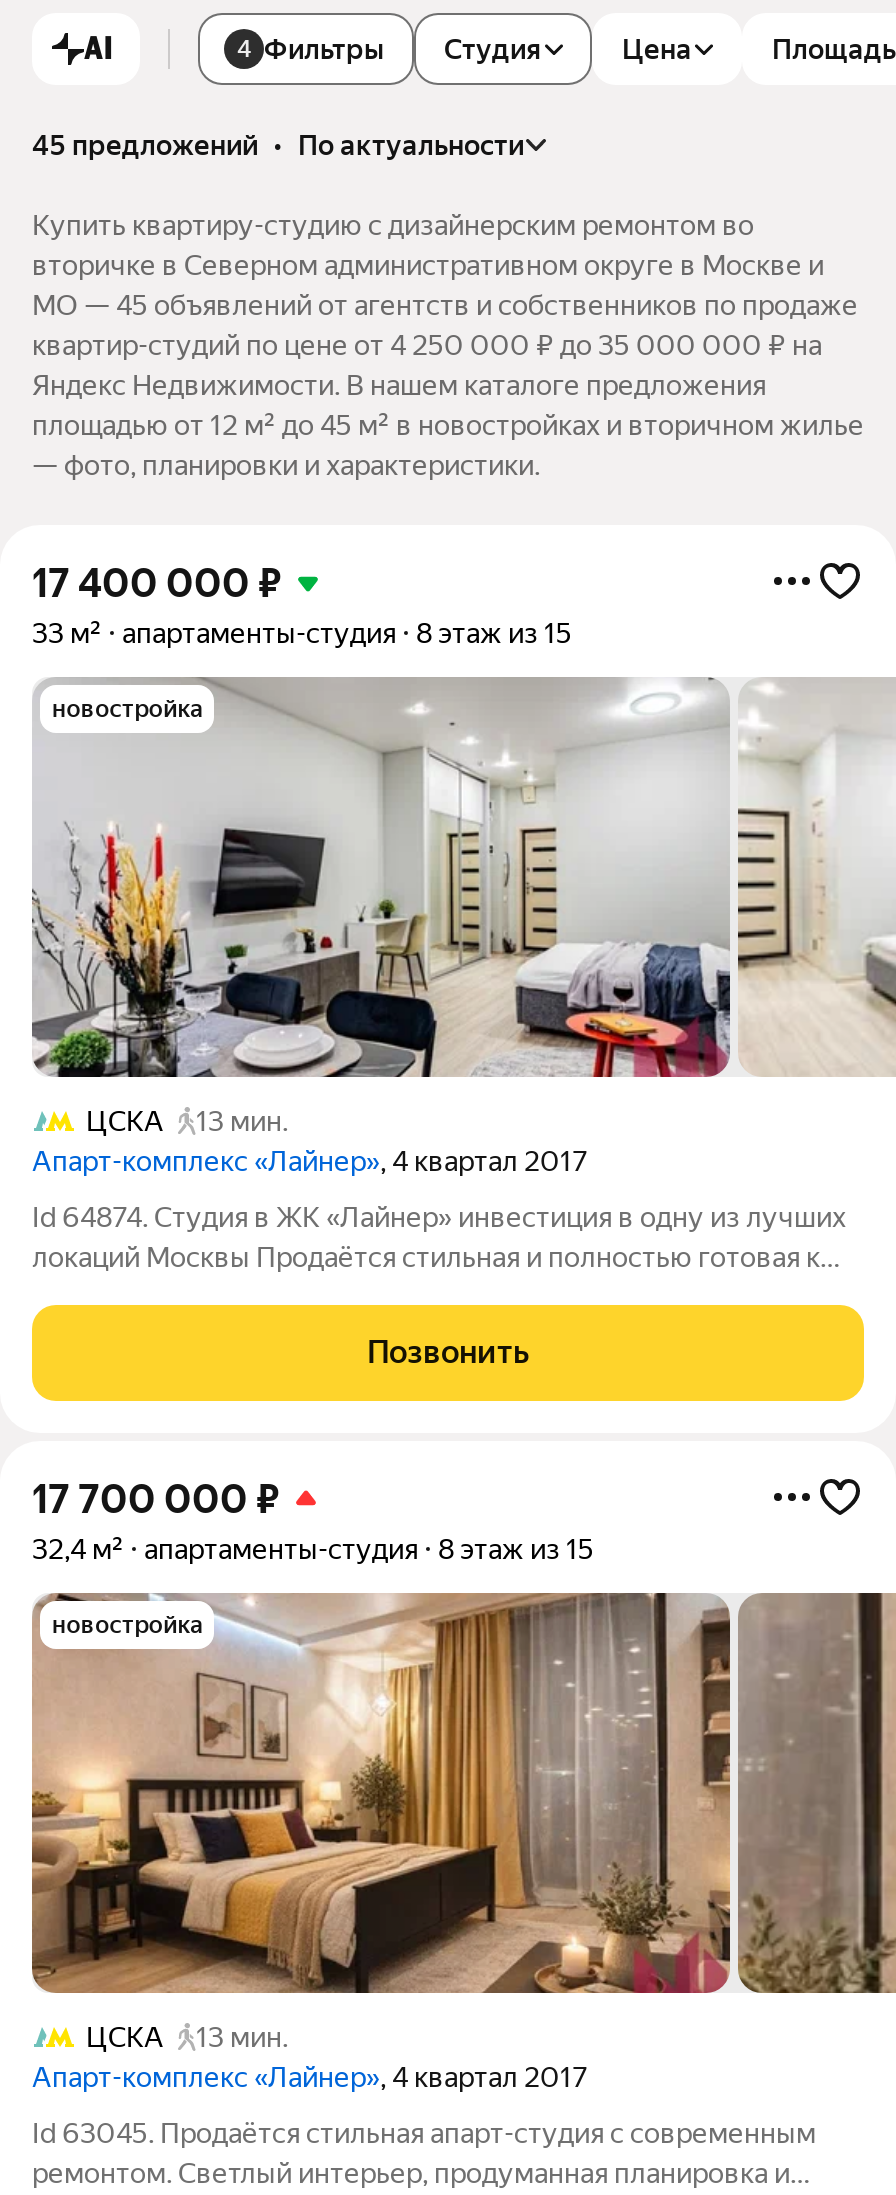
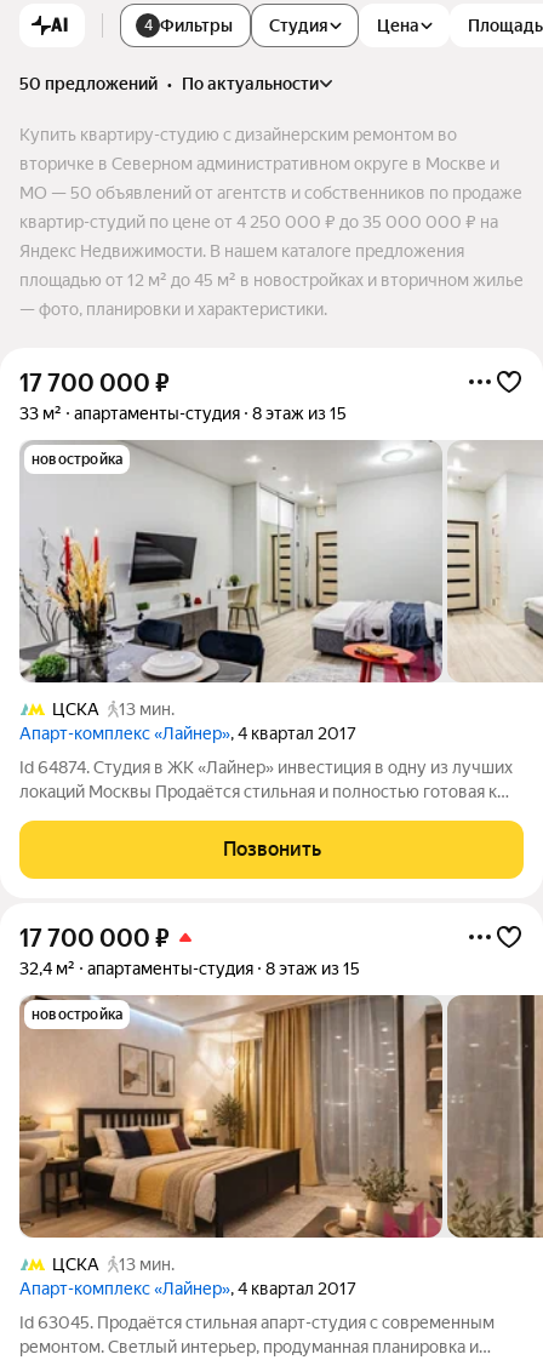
[32,129,524,161] 45 предложений • по актуальности -> [19,74,319,94] 50 предложений • по актуальности
[32,289,858,321] МО — 45 объявлений от агентств и собственников по продаже -> [19,183,522,203] МО — 50 объявлений от агентств и собственников по продаже
[32,559,282,607] 17 400 000 ₽ -> [19,369,170,398] 17 700 000 ₽

